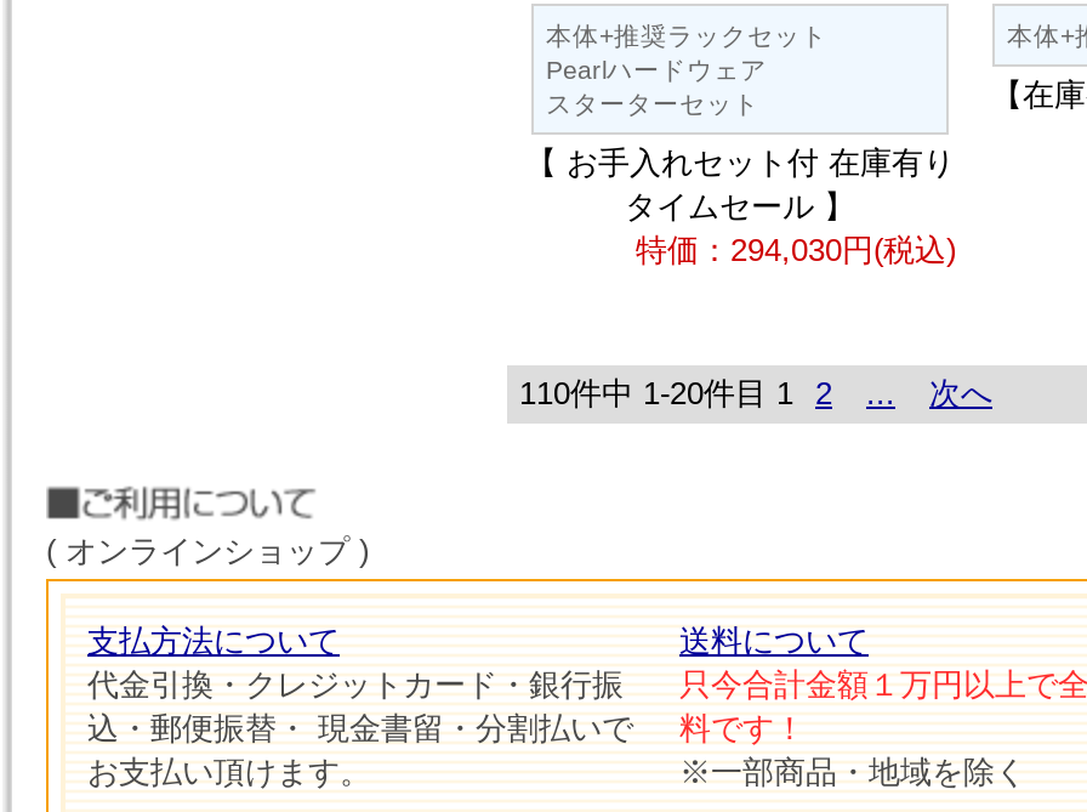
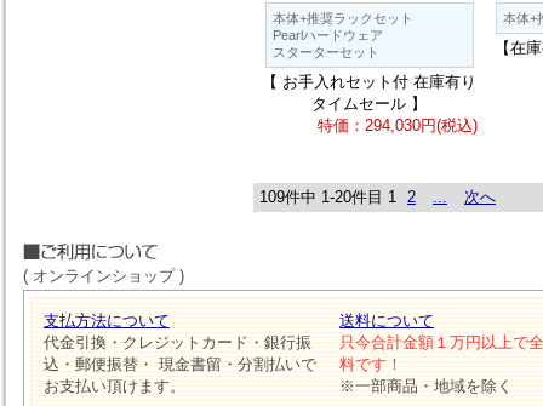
[519,375,832,411] 110件中 1-20件目 1 2 -> [259,188,416,206] 109件中 1-20件目 1 2

